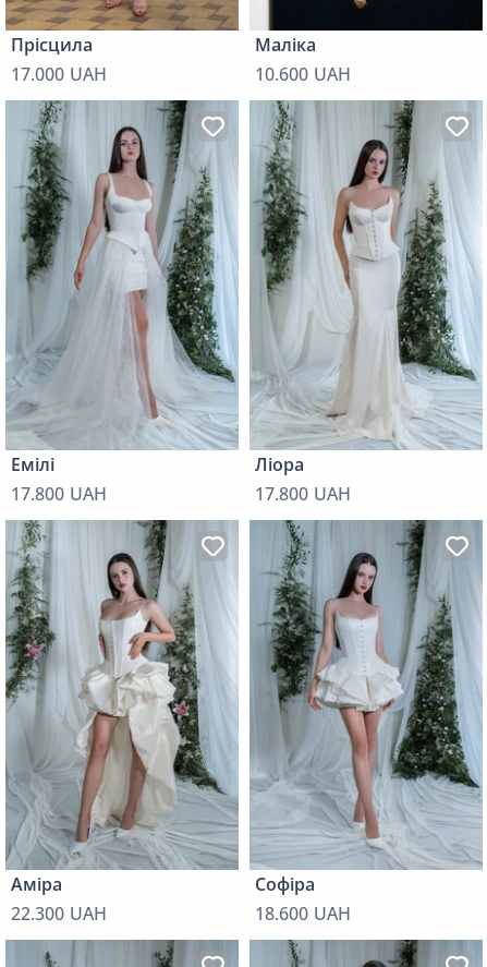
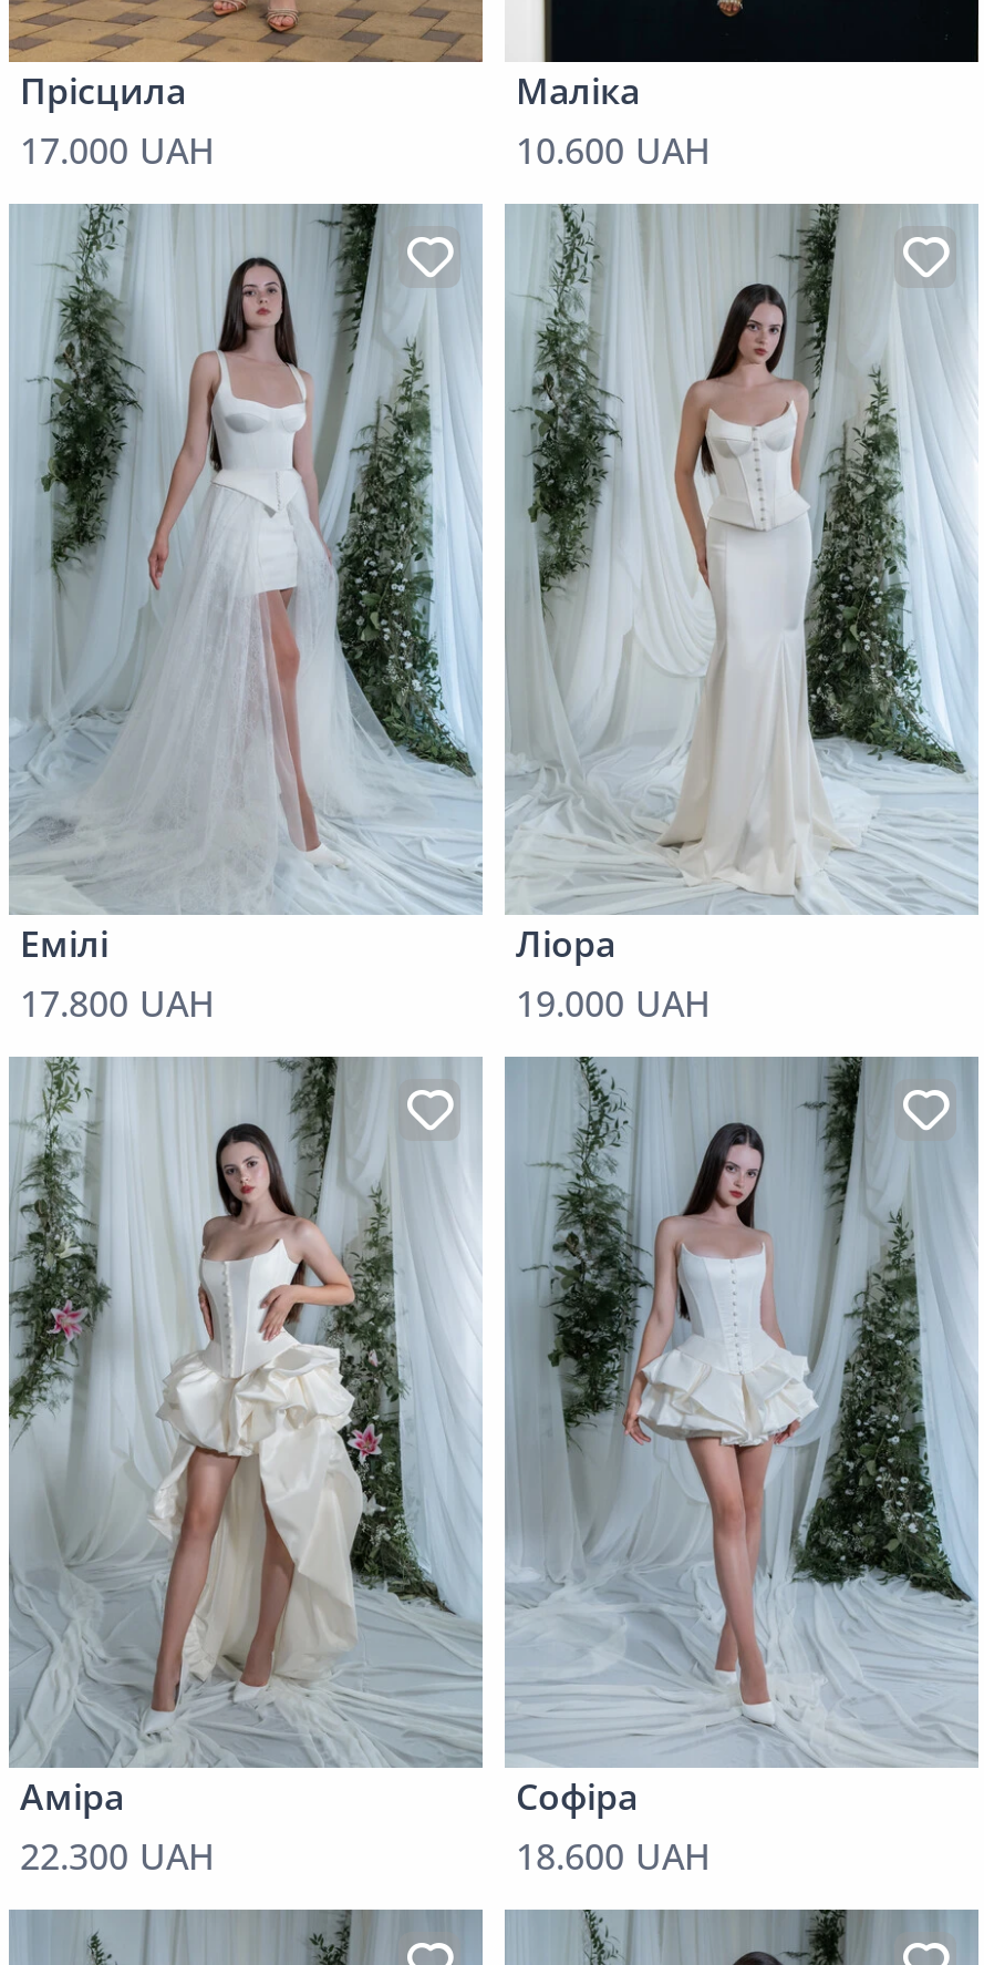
[255,482,351,506] 17.800 UAH -> [516,979,711,1028] 19.000 UAH

